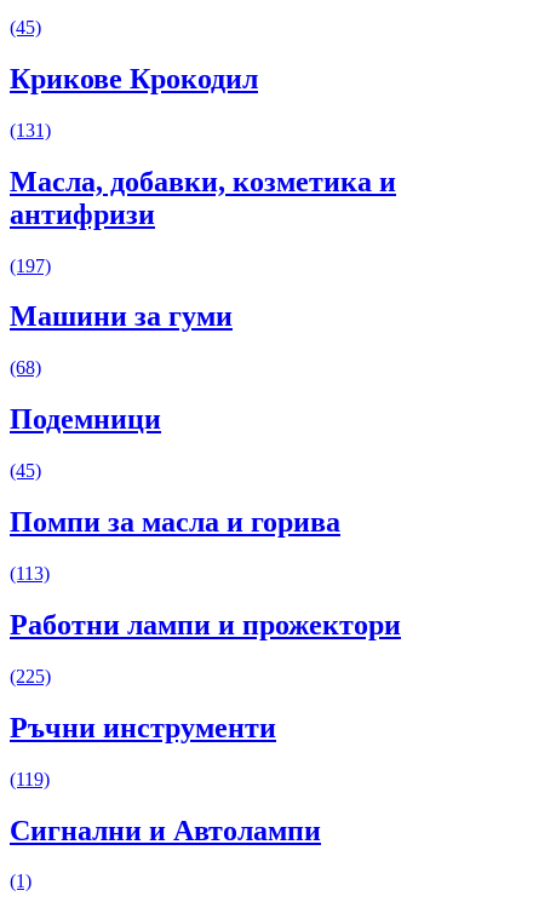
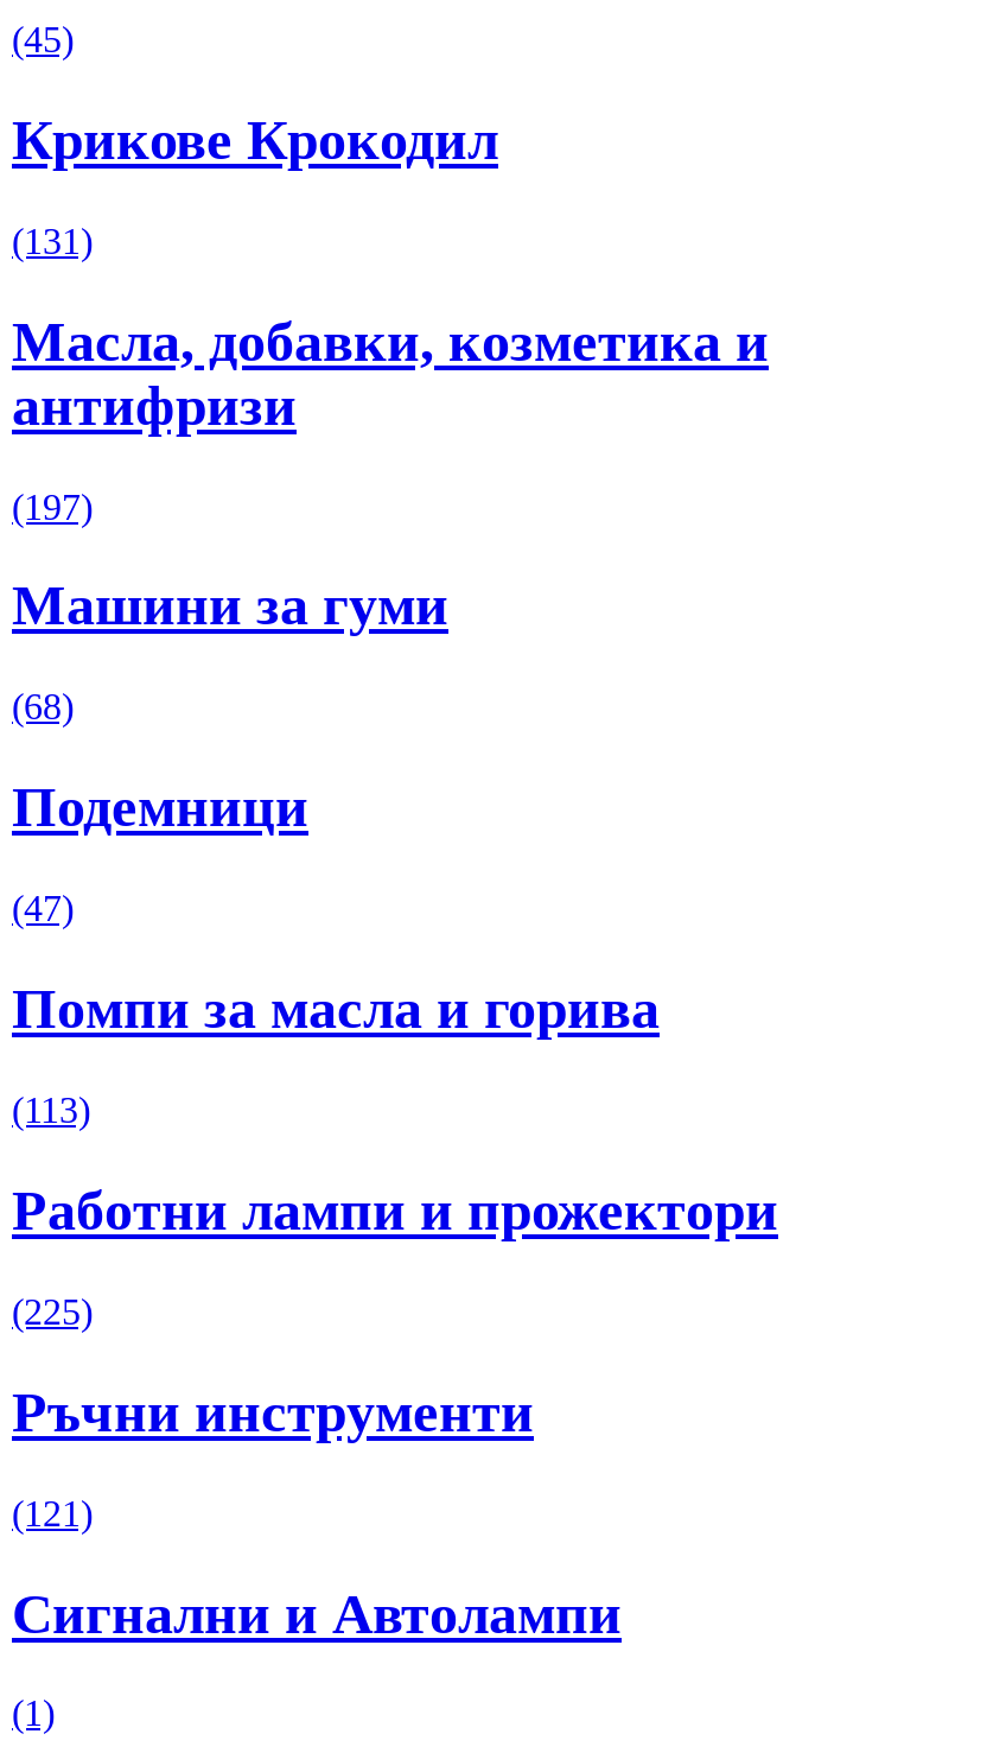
[10,460,41,481] (45) -> [12,888,74,929] (47)
[10,768,50,789] (119) -> [12,1492,93,1532] (121)

